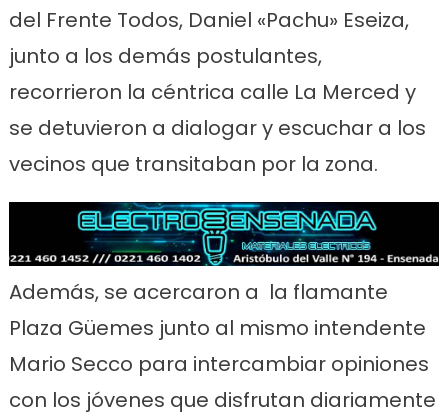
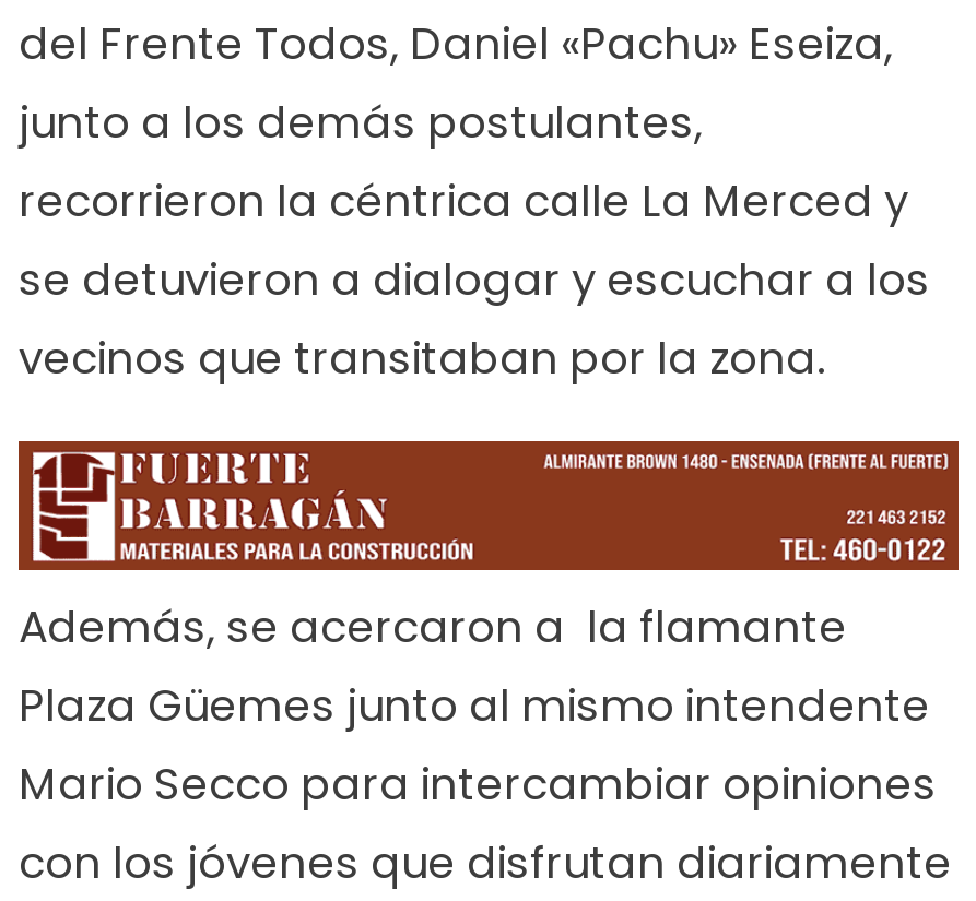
[8,201,440,267] [image] -> [16,439,961,572] [image]

